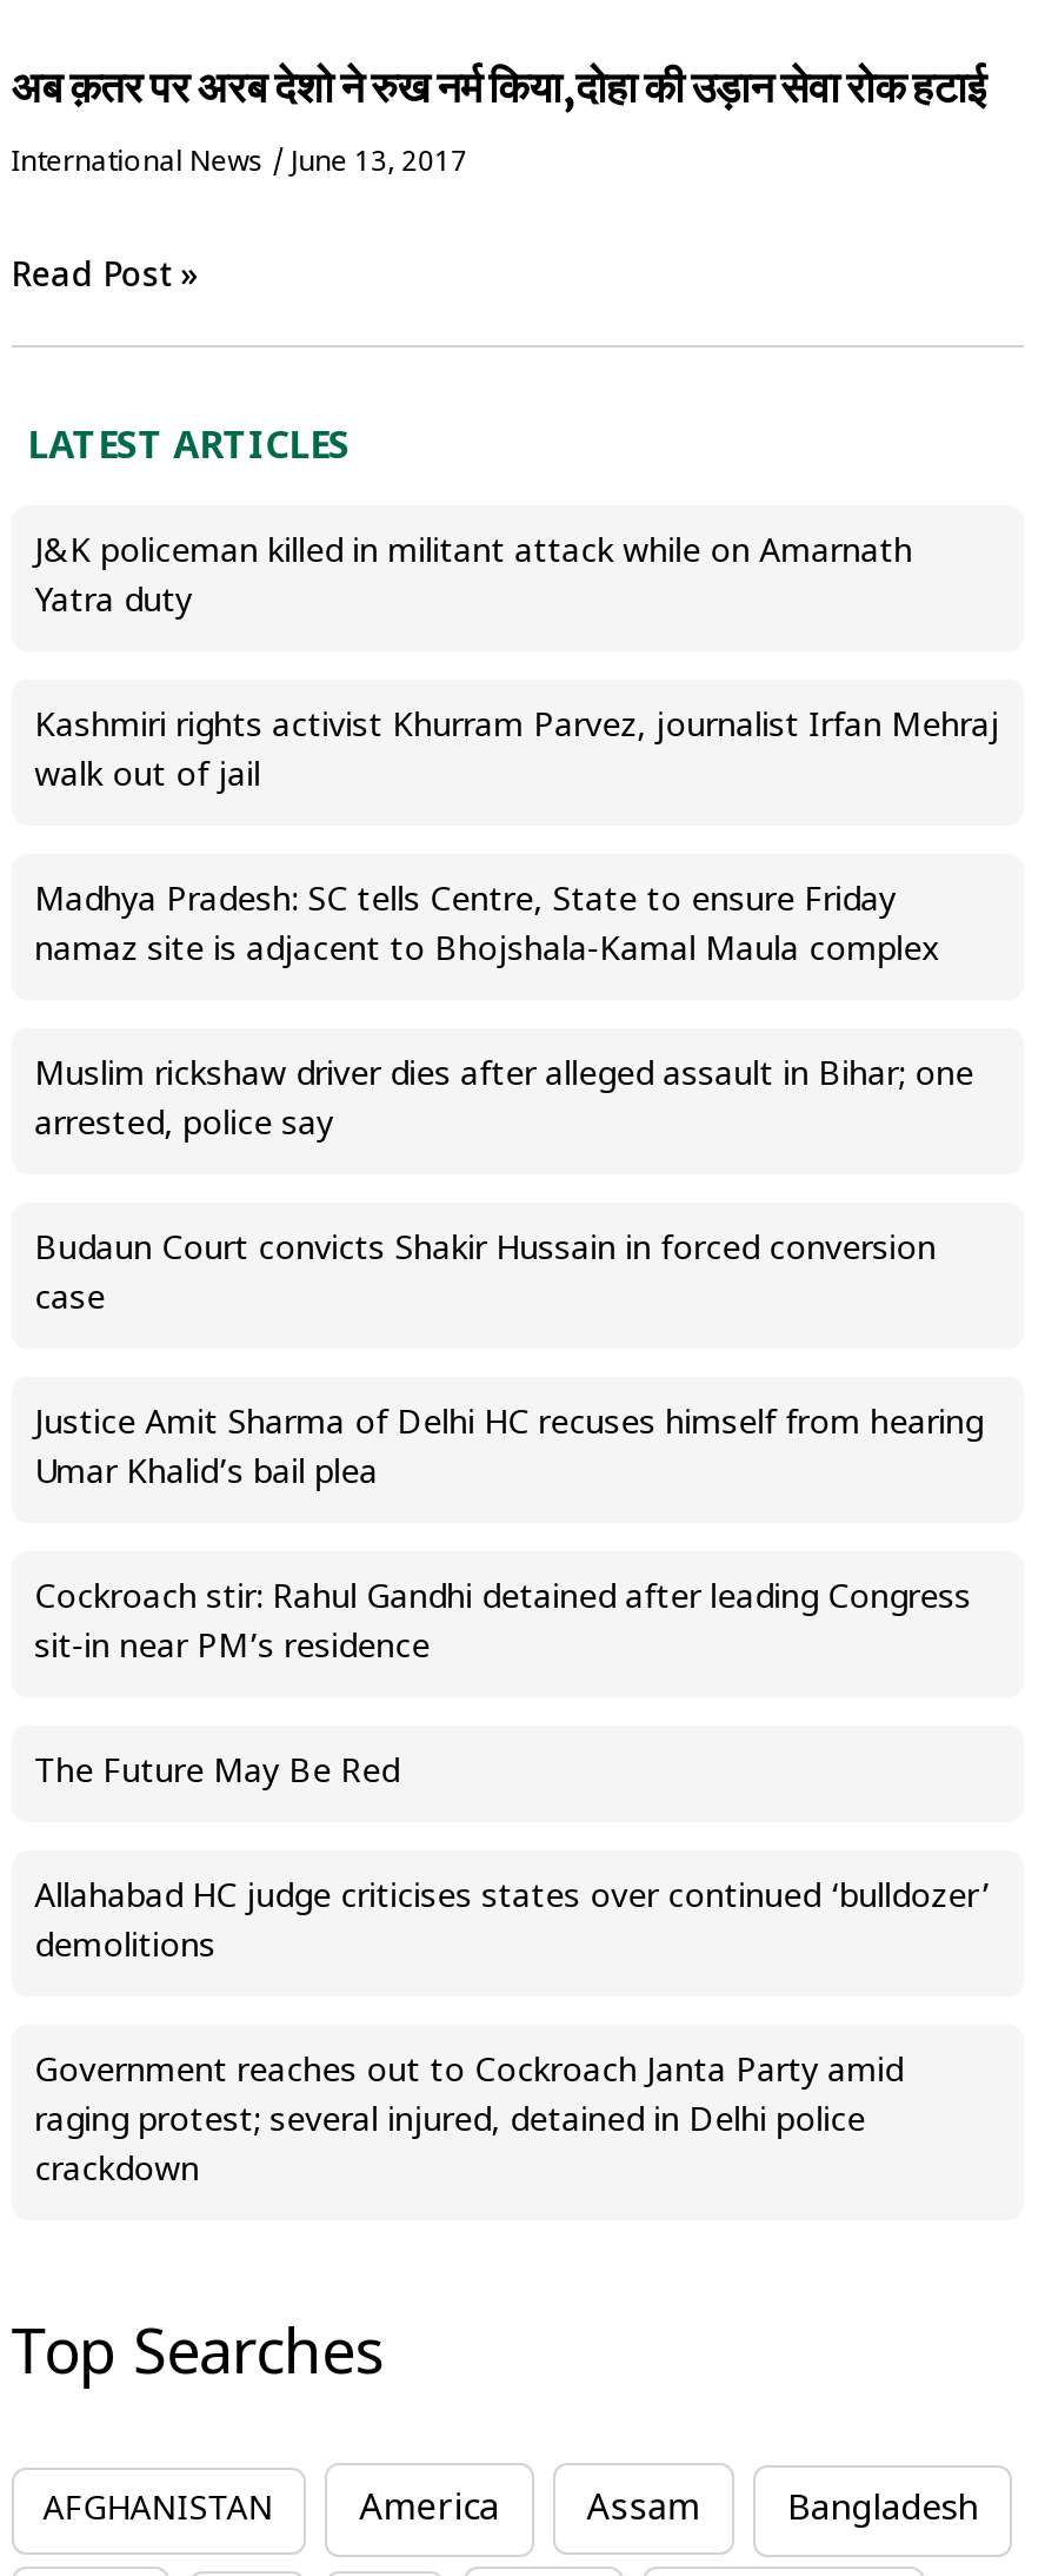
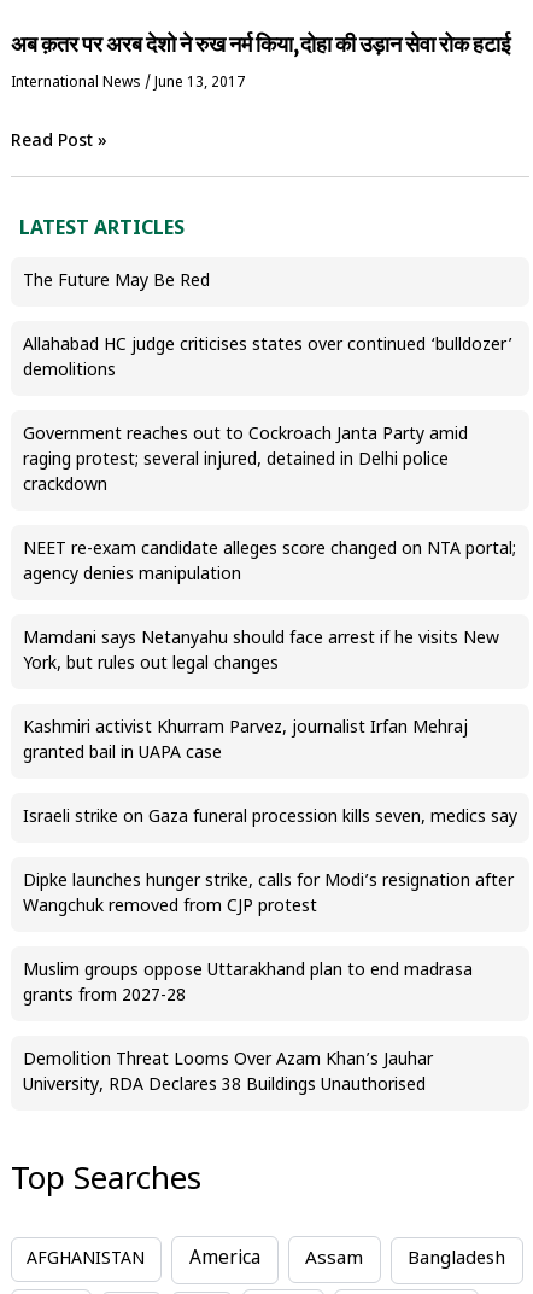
[34,530,999,1670] J&K policeman killed in militant attack while on Amarnath | Yatra duty | Kashmiri rights activist Khurram Parvez, journalist Irfan Mehraj | walk out of jail | Madhya Pradesh: SC tells Centre, State to ensure Friday | namaz site is adjacent to Bhojshala-Kamal Maula complex | Muslim rickshaw driver dies after alleged assault in Bihar; one | arrested, police say | Budaun Court convicts Shakir Hussain in forced conversion | case | Justice Amit Sharma of Delhi HC recuses himself from hearing | Umar Khalid’s bail plea | Cockroach stir: Rahul Gandhi detained after leading Congress | sit-in near PM’s residence -> none
moved [34,1750,990,2193] -> [22,271,512,498]: The Future May Be Red | Allahabad HC judge criticises states over continued ‘bulldozer’ | demolitions | Government reaches out to Cockroach Janta Party amid | raging protest; several injured, detained in Delhi police | crackdown
none -> [22,539,517,1098] NEET re-exam candidate alleges score changed on NTA portal; | agency denies manipulation | Mamdani says Netanyahu should face arrest if he visits New | York, but rules out legal changes | Kashmiri activist Khurram Parvez, journalist Irfan Mehraj | granted bail in UAPA case | Israeli strike on Gaza funeral procession kills seven, medics say | Dipke launches hunger strike, calls for Modi’s resignation after | Wangchuk removed from CJP protest | Muslim groups oppose Uttarakhand plan to end madrasa | grants from 2027-28 | Demolition Threat Looms Over Azam Khan’s Jauhar | University, RDA Declares 38 Buildings Unauthorised

